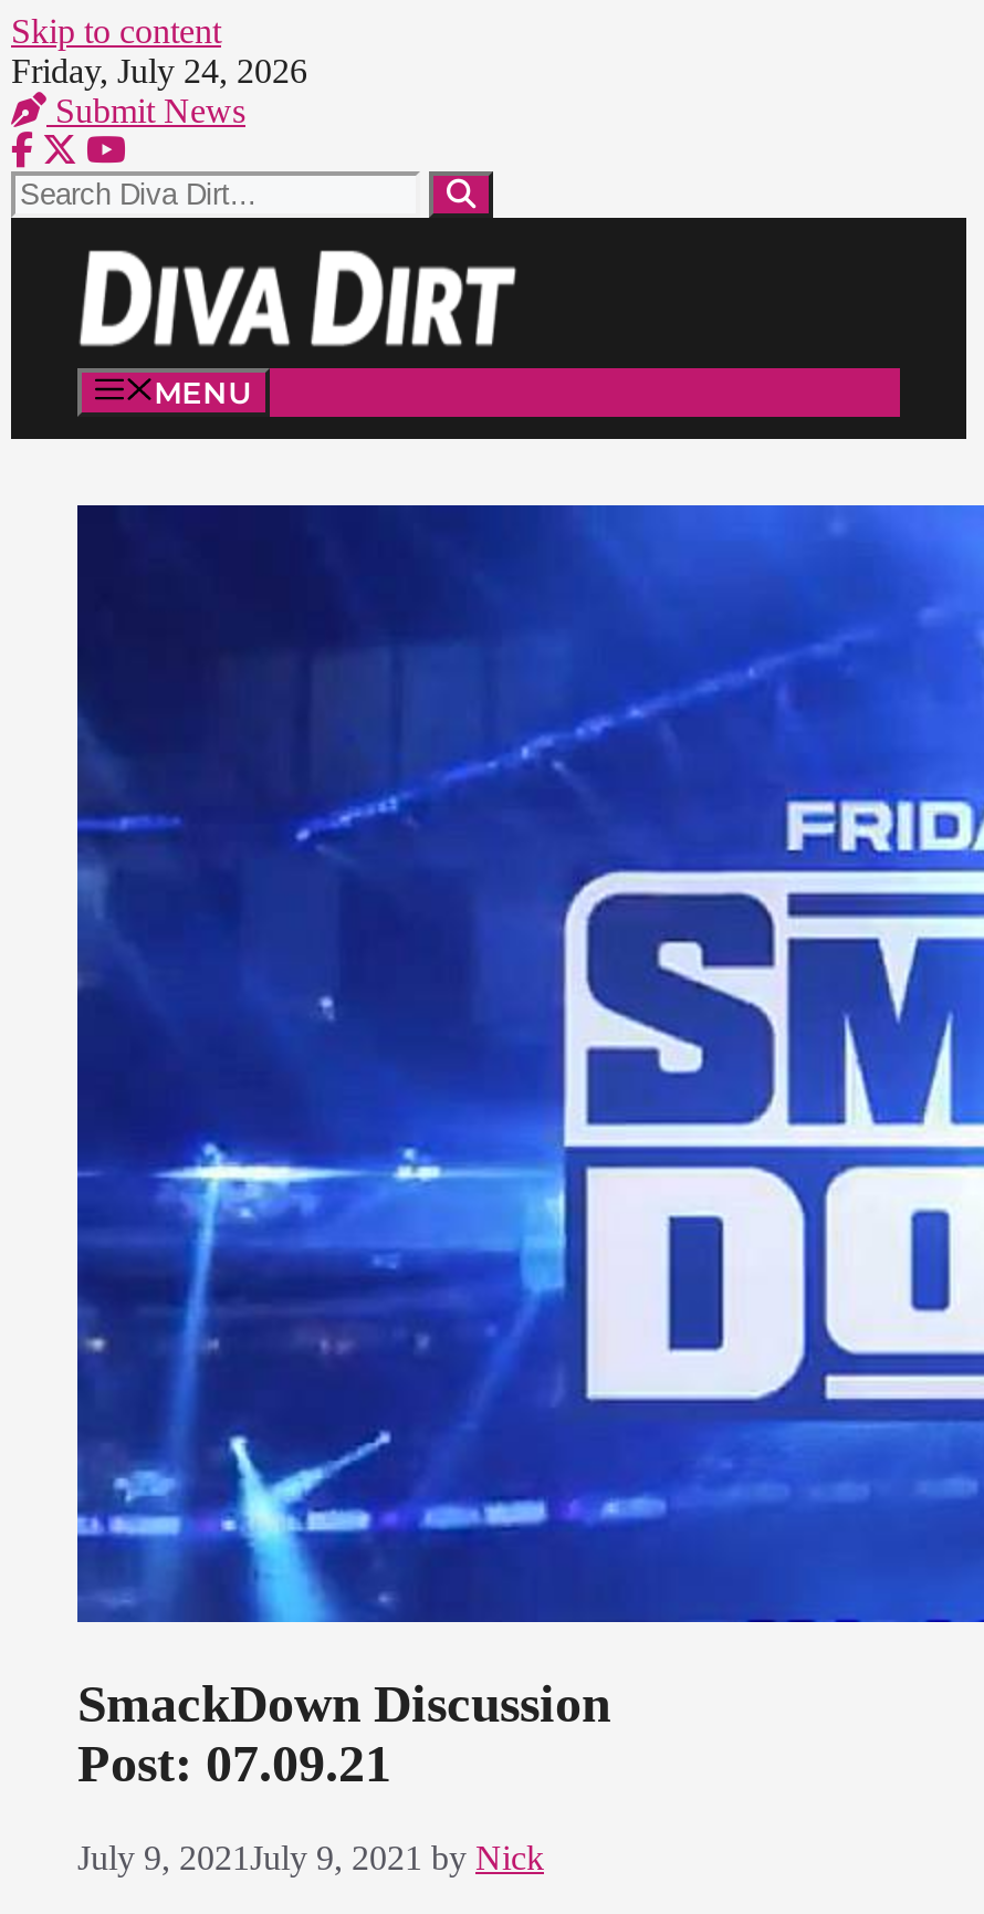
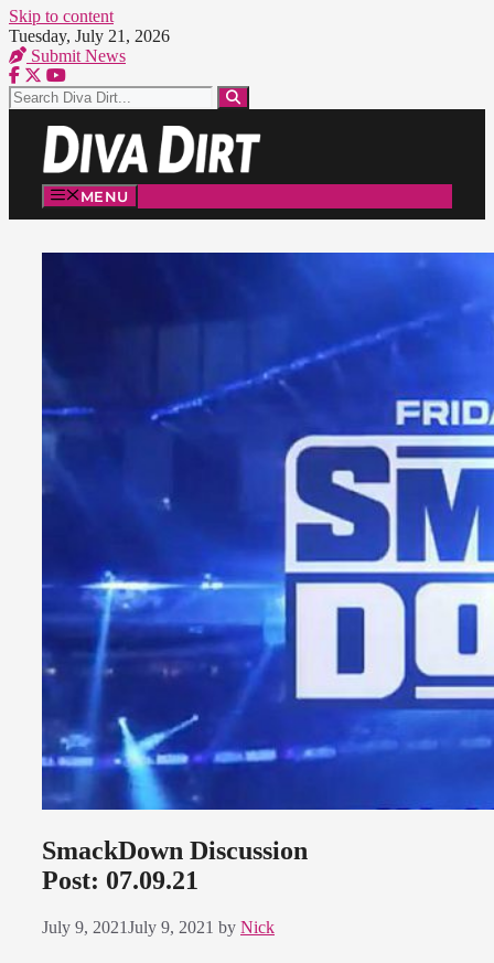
[11,52,307,90] Friday, July 24, 2026 -> [9,26,170,45] Tuesday, July 21, 2026

